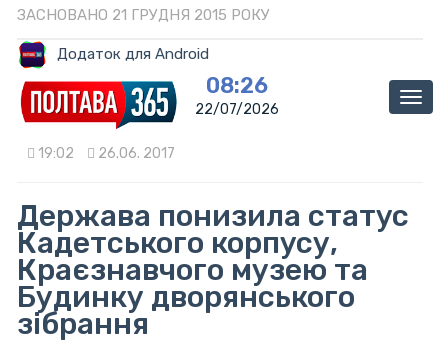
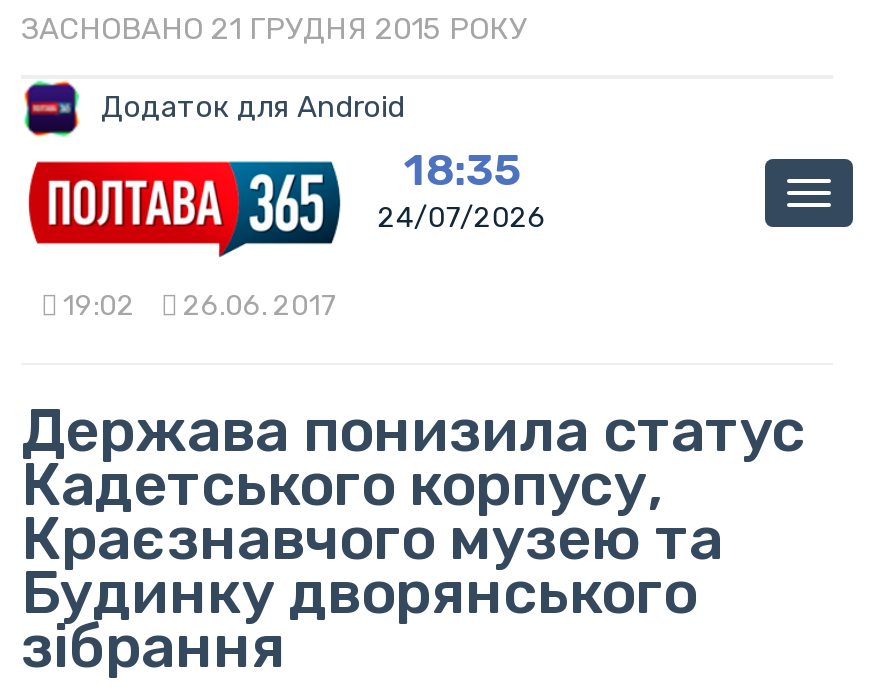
[206,72,268,99] 08:26 -> [404,143,520,197] 18:35
[195,101,279,118] 22/07/2026 -> [378,201,546,235] 24/07/2026

